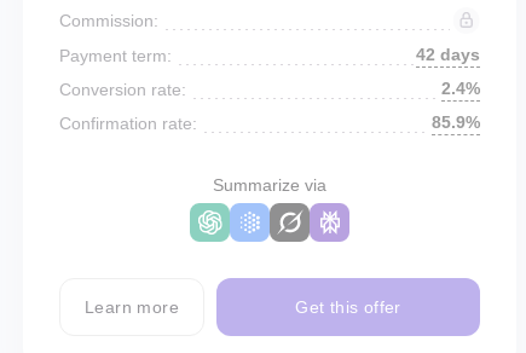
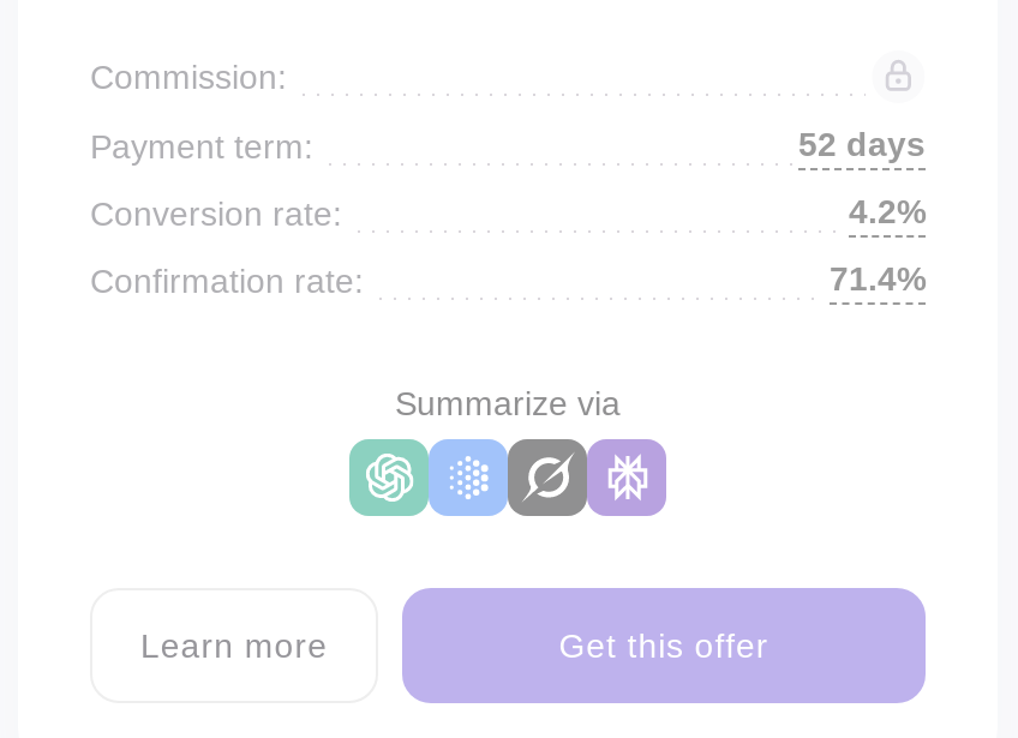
[416,45,480,64] 42 days -> [798,125,926,163] 52 days
[441,79,480,98] 2.4% -> [849,192,926,230] 4.2%
[432,112,480,132] 85.9% -> [830,259,926,298] 71.4%

